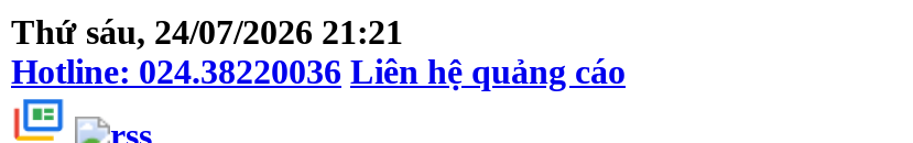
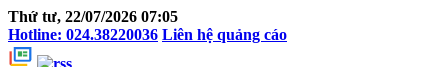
[11,13,403,51] Thứ sáu, 24/07/2026 21:21 -> [8,8,178,25] Thứ tư, 22/07/2026 07:05

